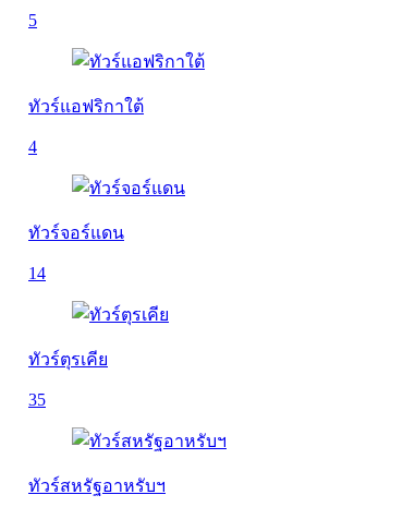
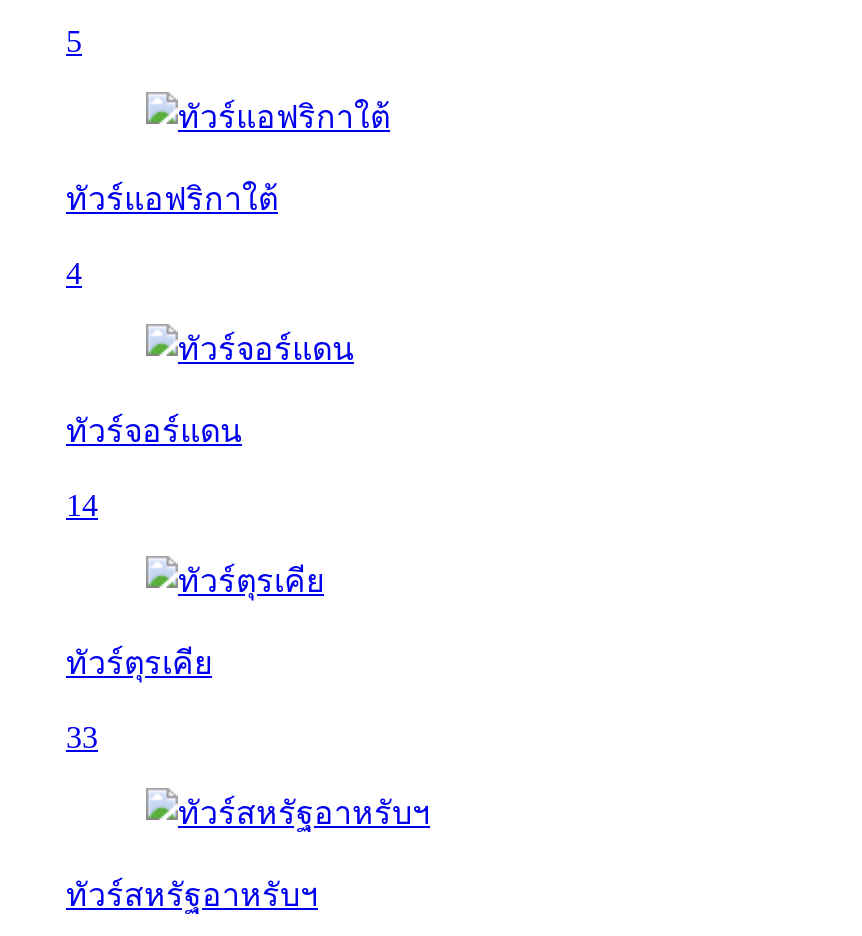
[28,390,46,409] 35 -> [66,720,98,754] 33

